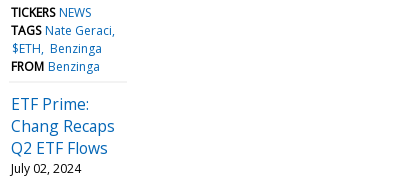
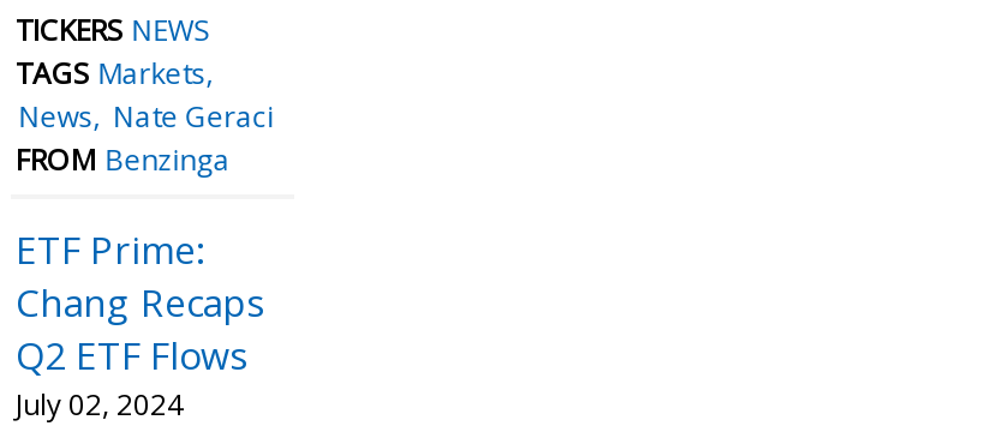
[11,22,112,57] TAGS Nate Geraci | $ETH Benzinga -> [16,52,274,136] TAGS Markets | News Nate Geraci

